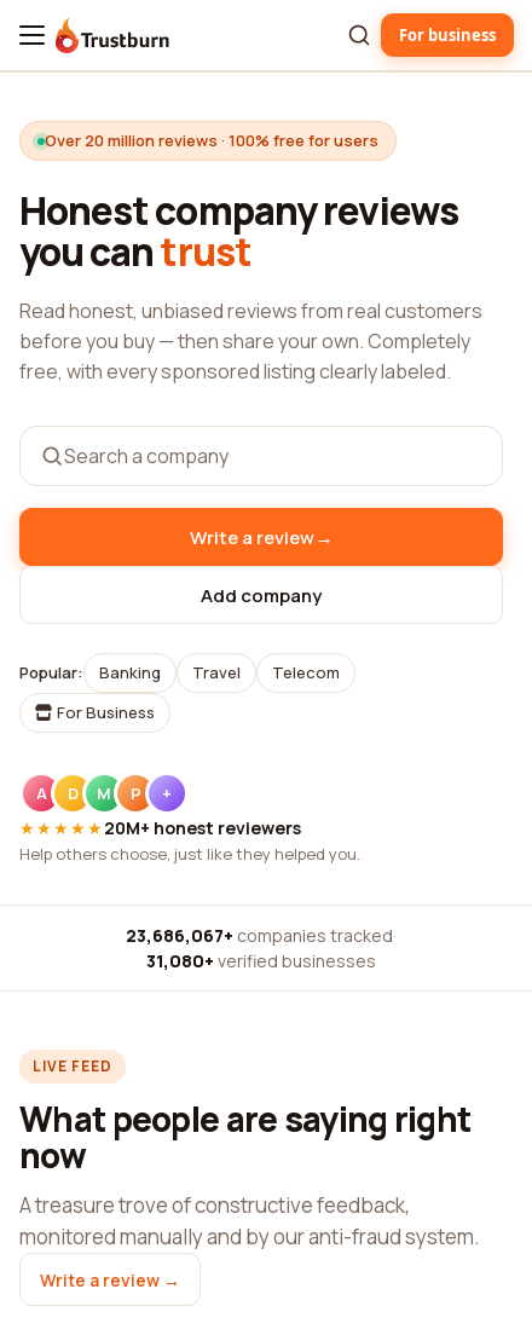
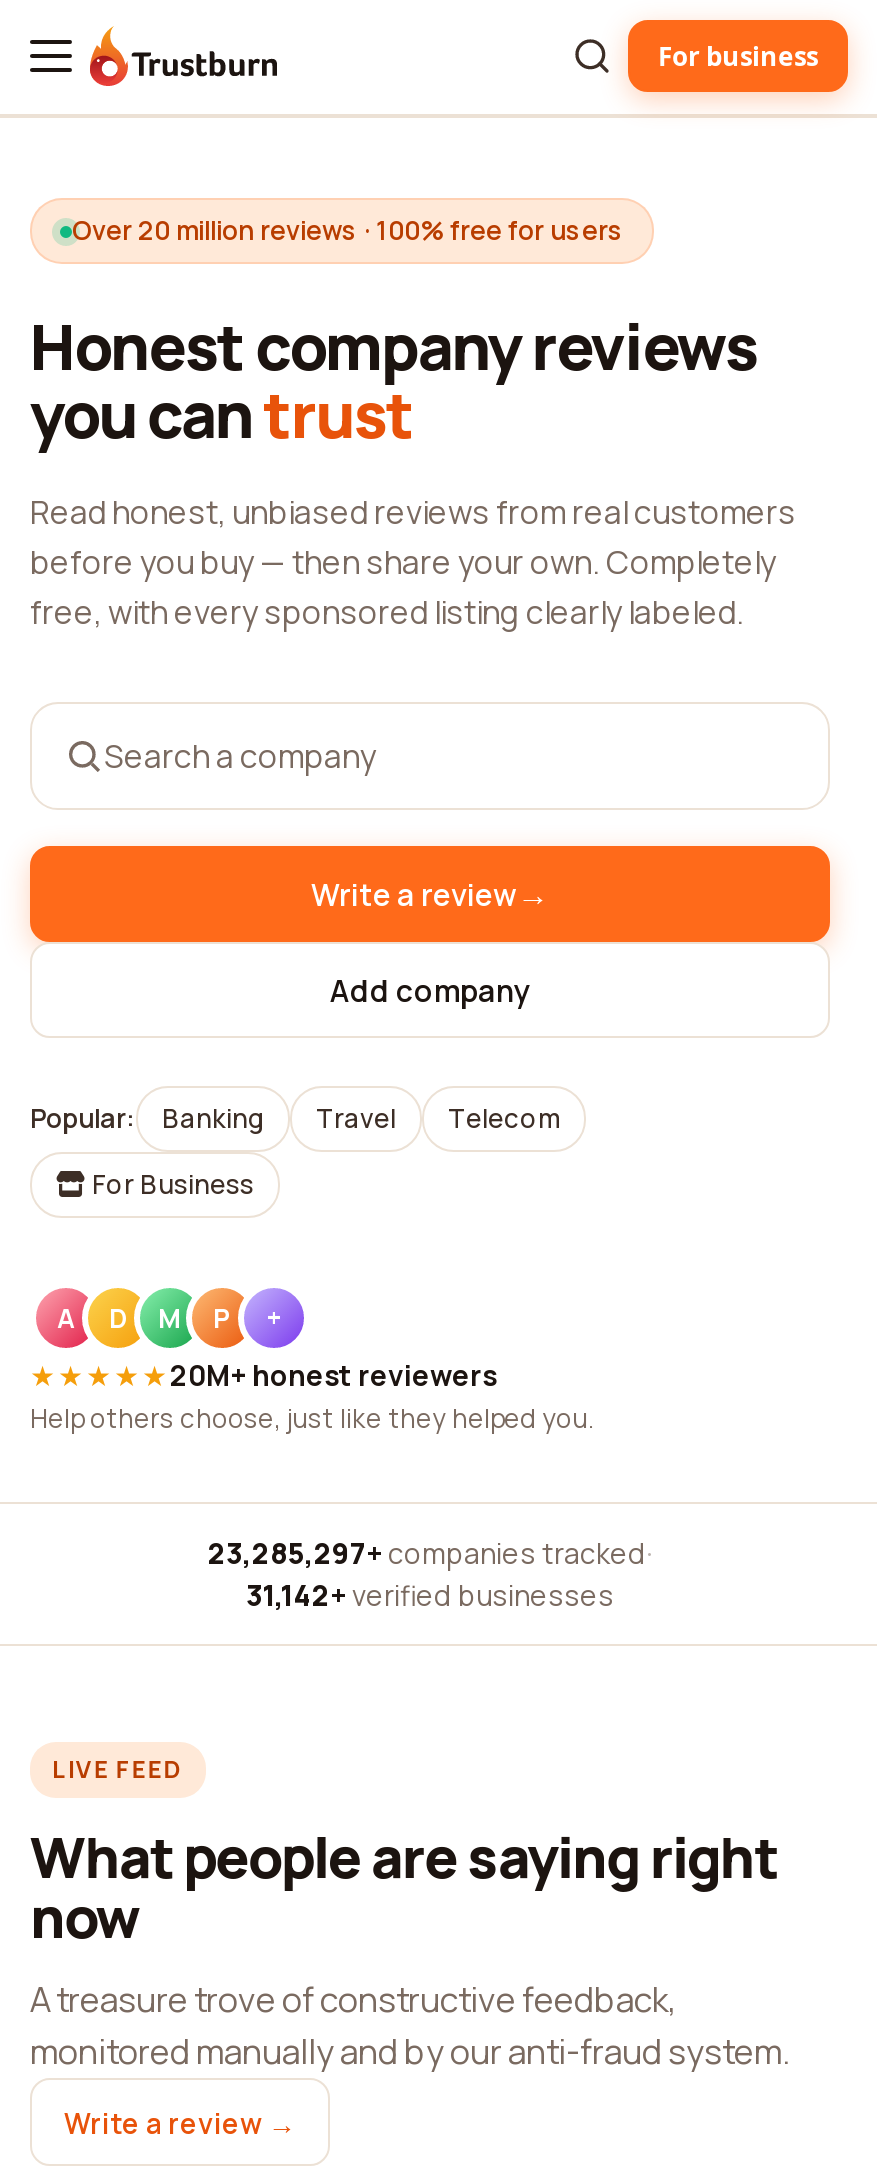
[126,924,397,947] 23,686,067+ companies tracked · -> [208,1534,652,1572] 23,285,297+ companies tracked ·
[146,949,376,972] 31,080+ verified businesses -> [246,1576,614,1614] 31,142+ verified businesses

